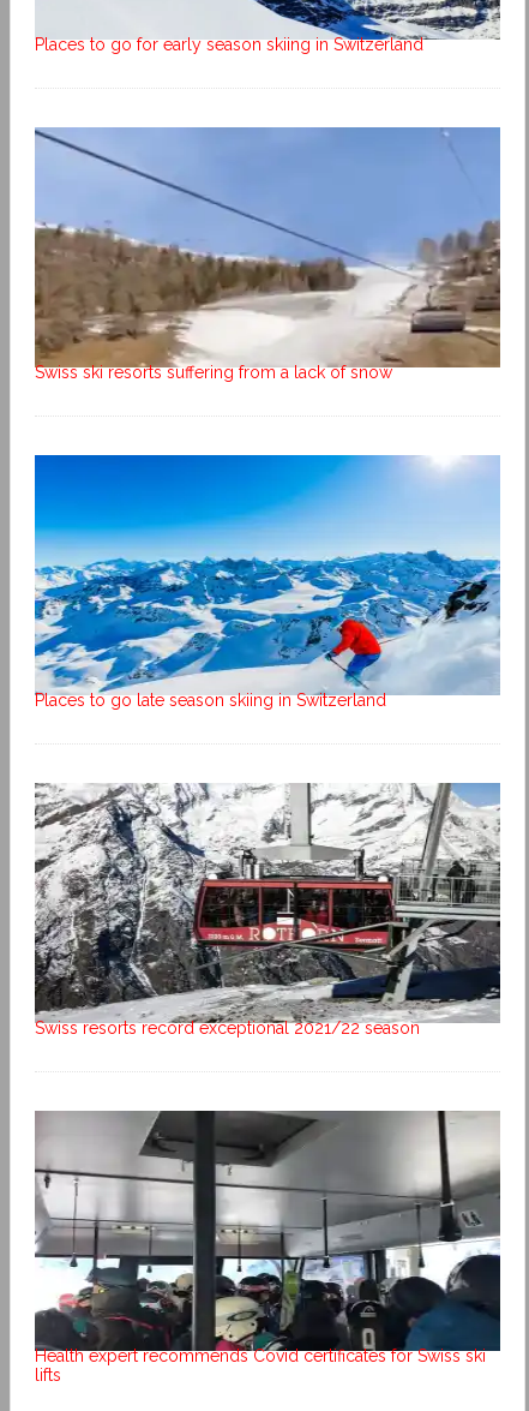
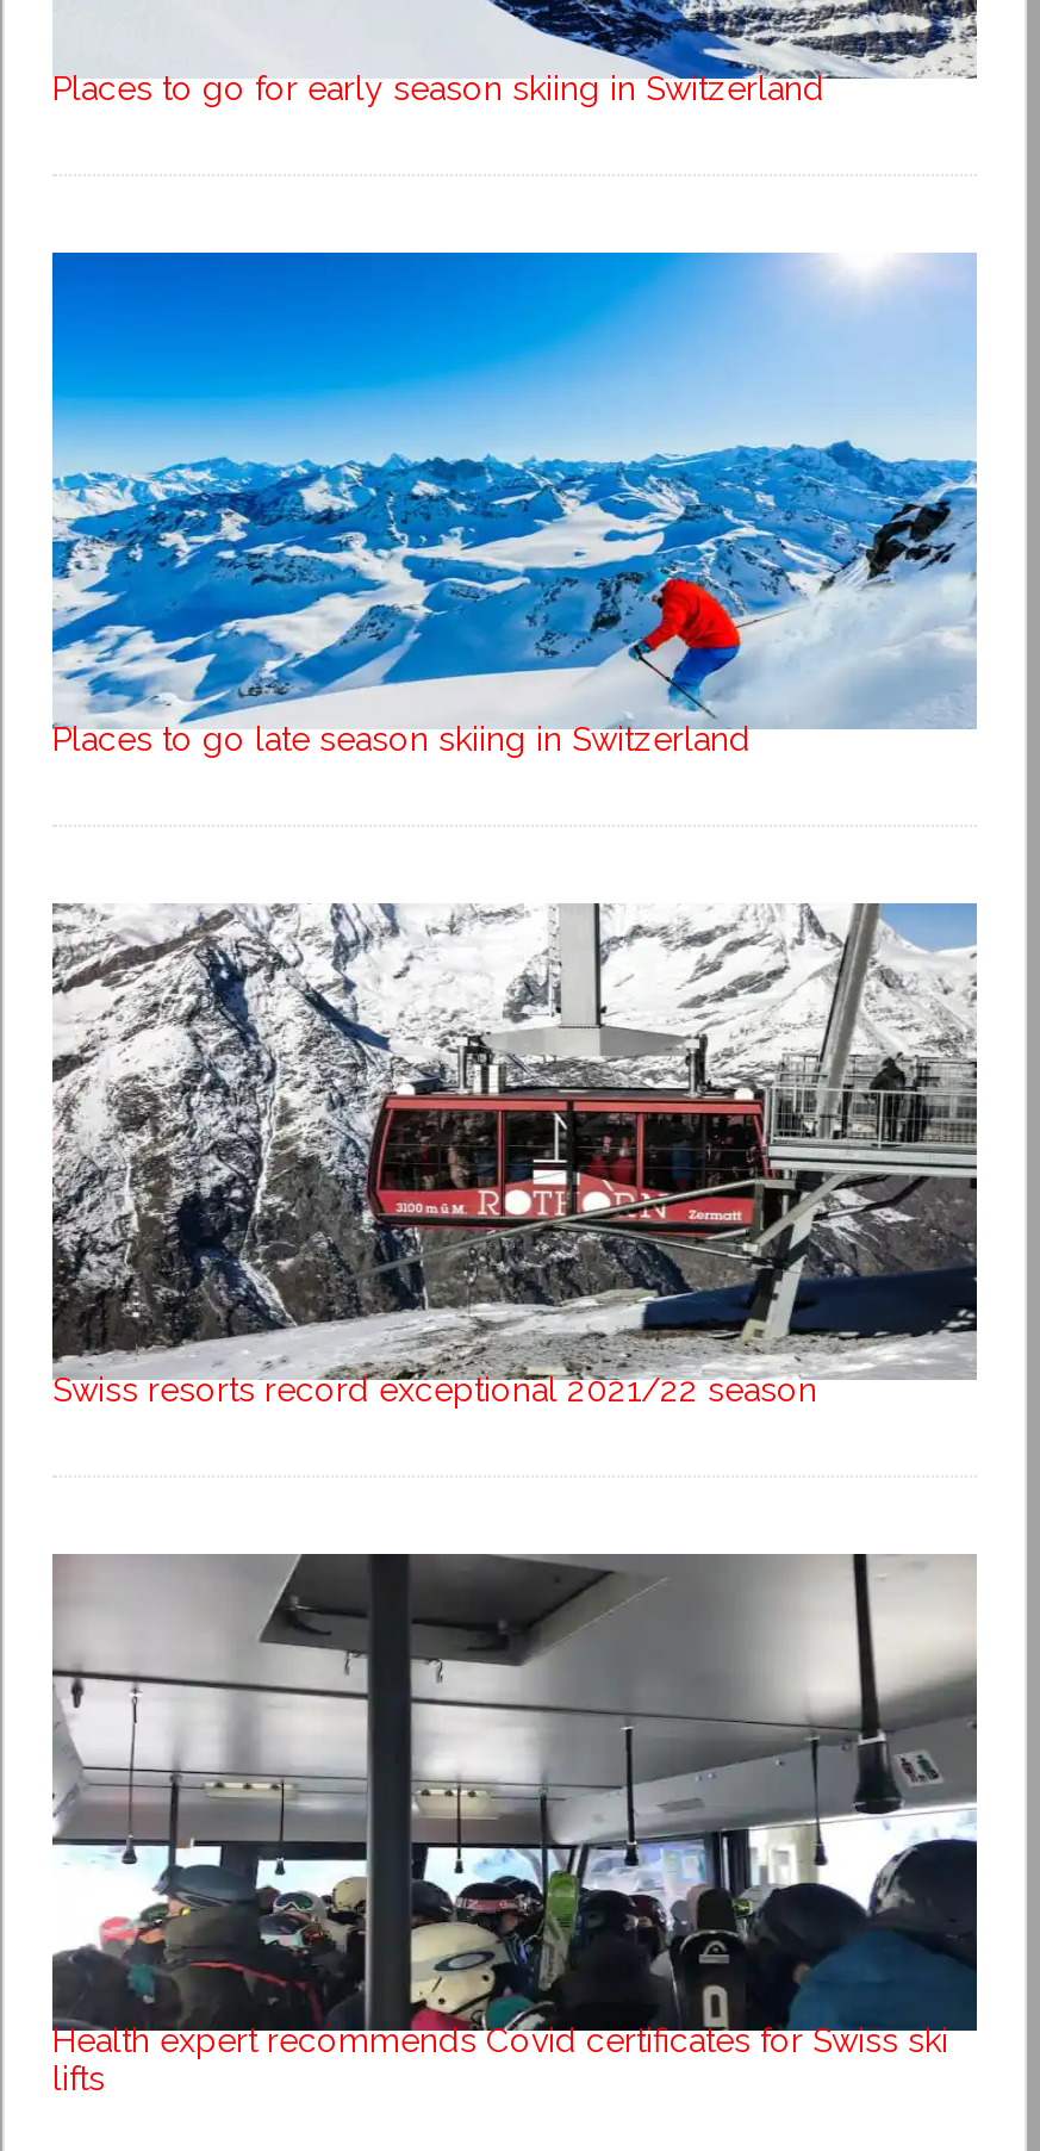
[34,126,500,382] [image] | Swiss ski resorts suffering from a lack of snow -> none

